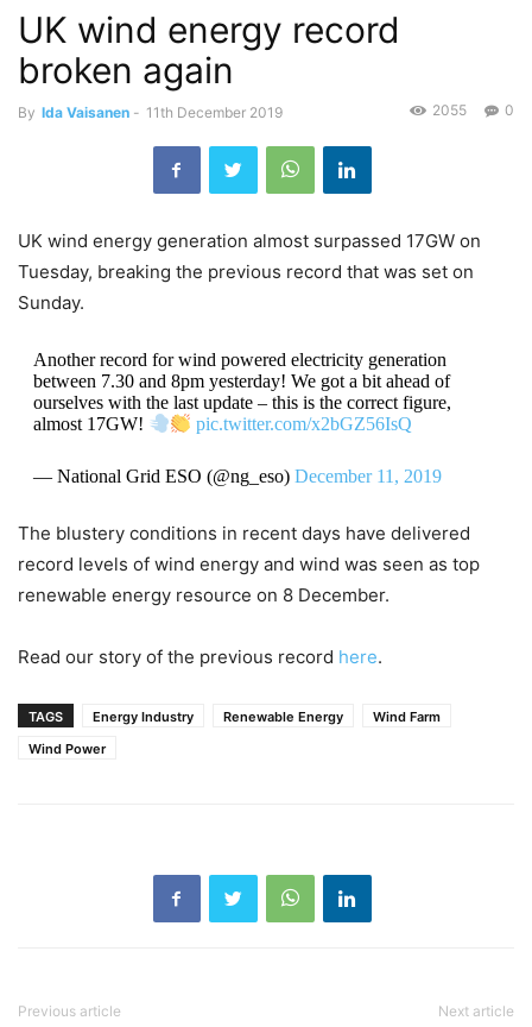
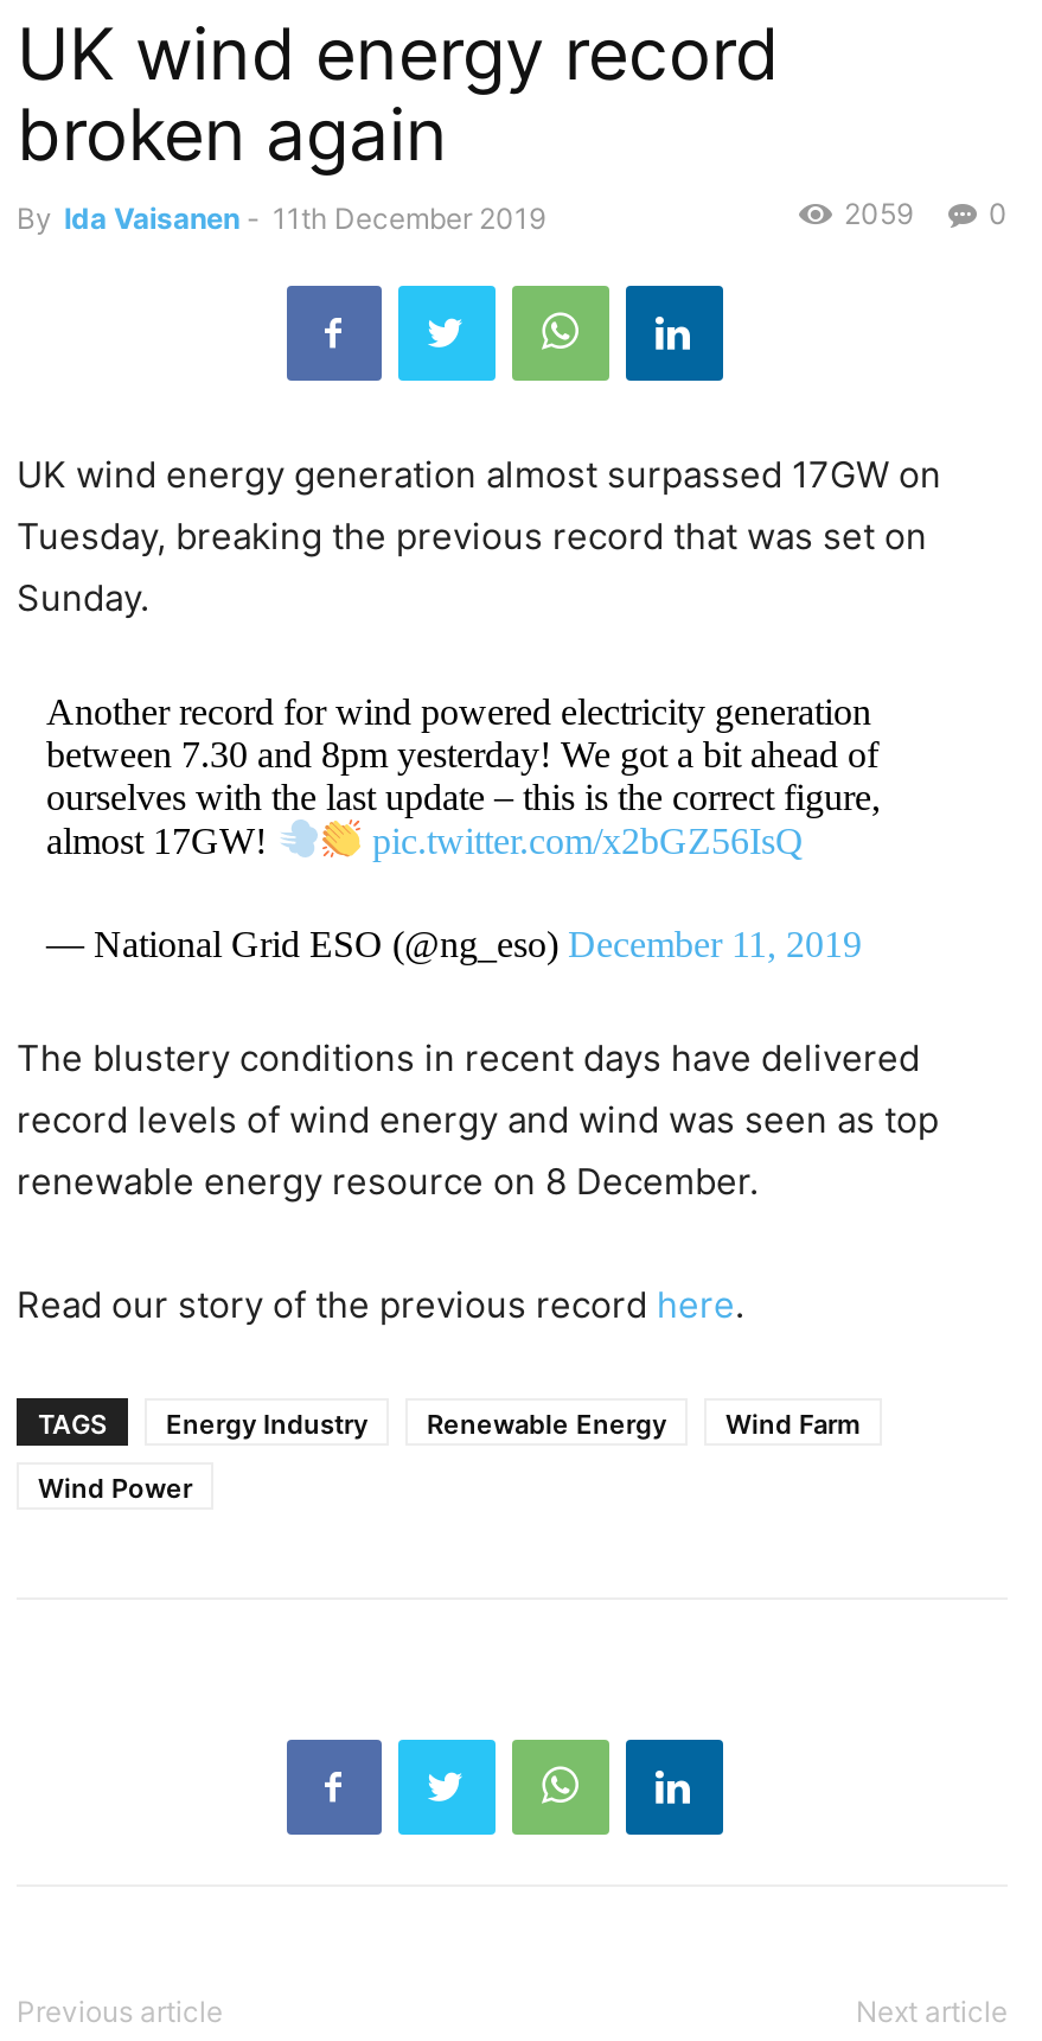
[432,101,467,119] 2055 -> [844,196,913,231] 2059

